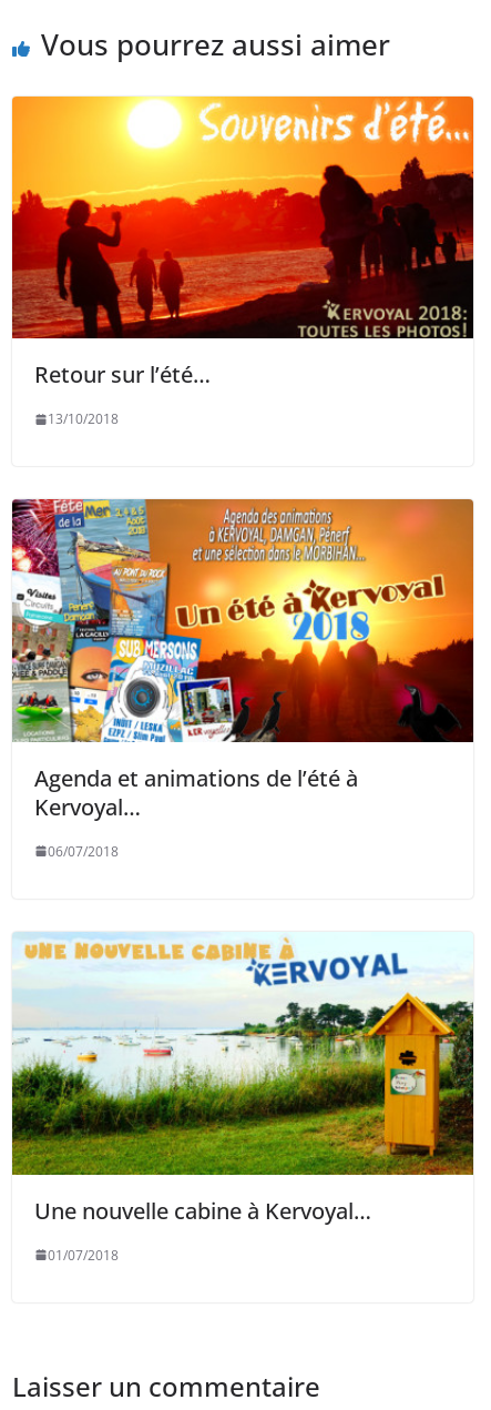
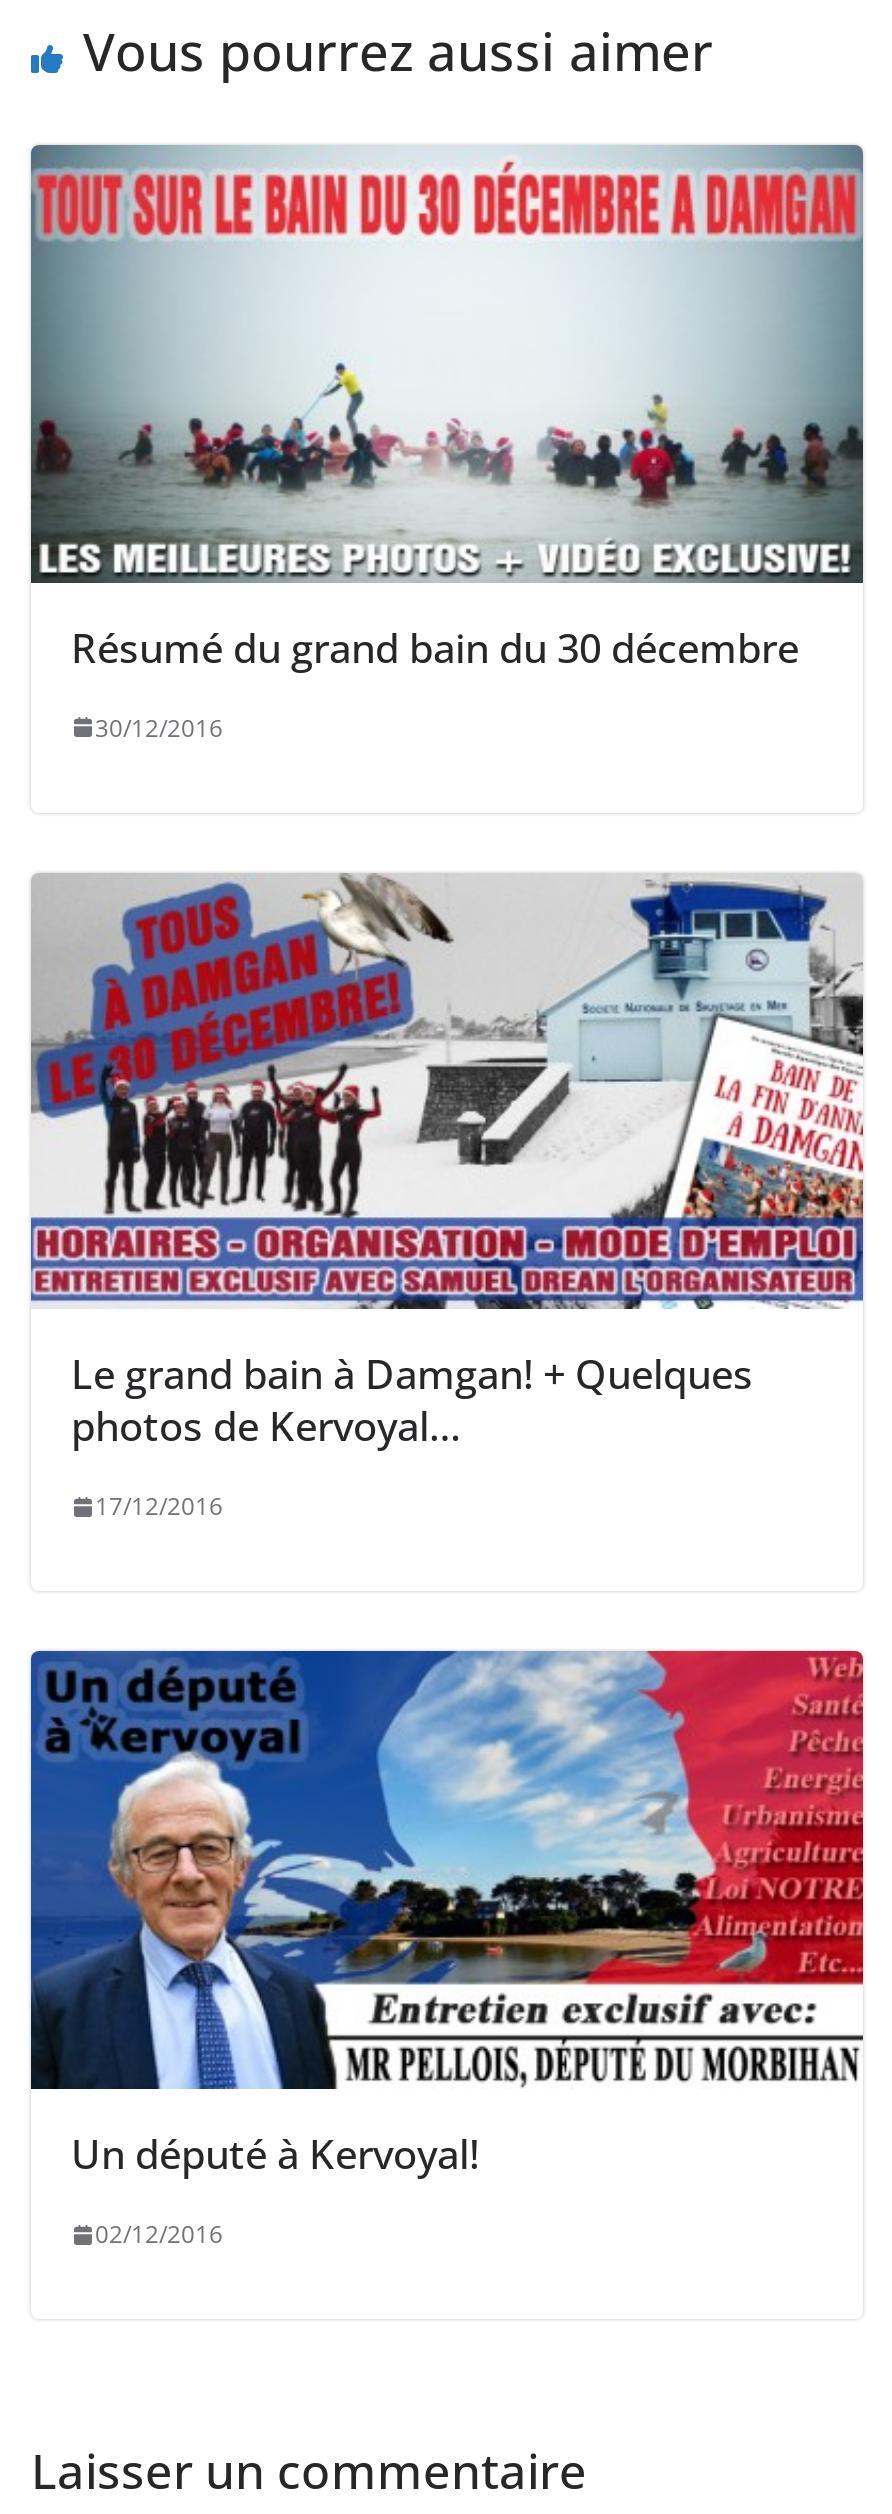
[11,95,474,390] [image] | Retour sur l’été… -> [29,142,865,675] [image] | Résumé du grand bain du 30 décembre
[48,410,119,429] 13/10/2018 -> [95,711,223,745] 30/12/2016
[11,498,474,822] [image] | Agenda et animations de l’été à | Kervoyal… -> [29,872,865,1454] [image] | Le grand bain à Damgan! + Quelques | photos de Kervoyal…
[48,842,119,861] 06/07/2018 -> [95,1490,223,1524] 17/12/2016
[11,931,474,1225] [image] | Une nouvelle cabine à Kervoyal… -> [29,1648,865,2181] [image] | Un député à Kervoyal!
[48,1245,119,1264] 01/07/2018 -> [95,2217,223,2251] 02/12/2016

